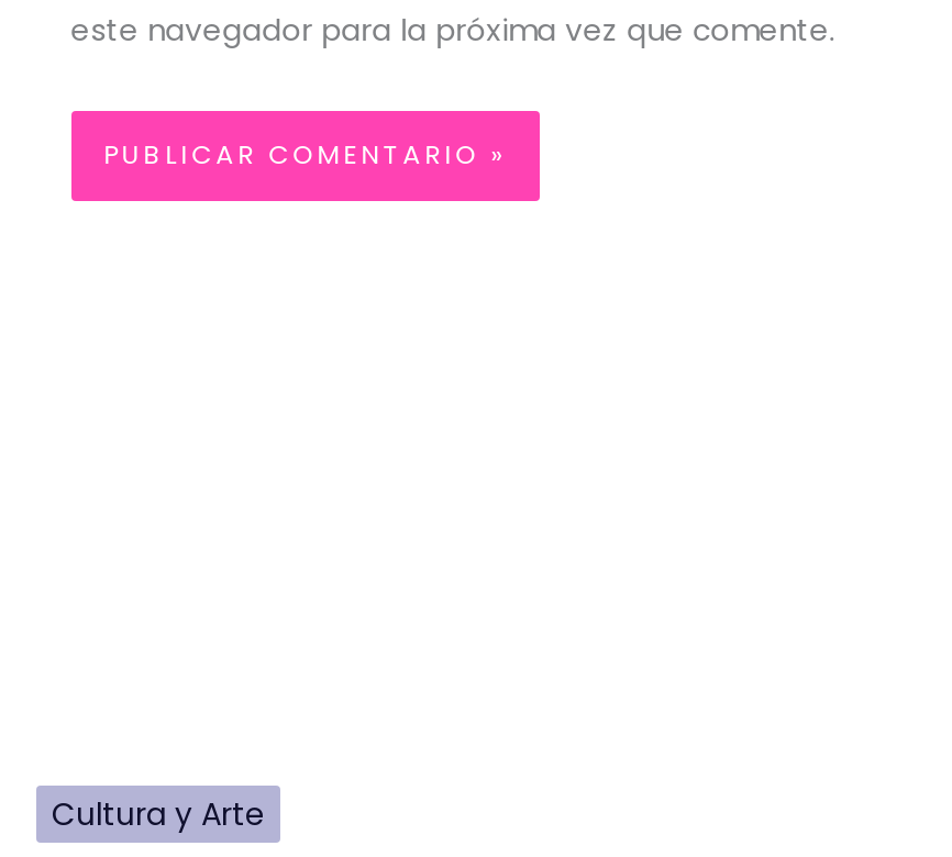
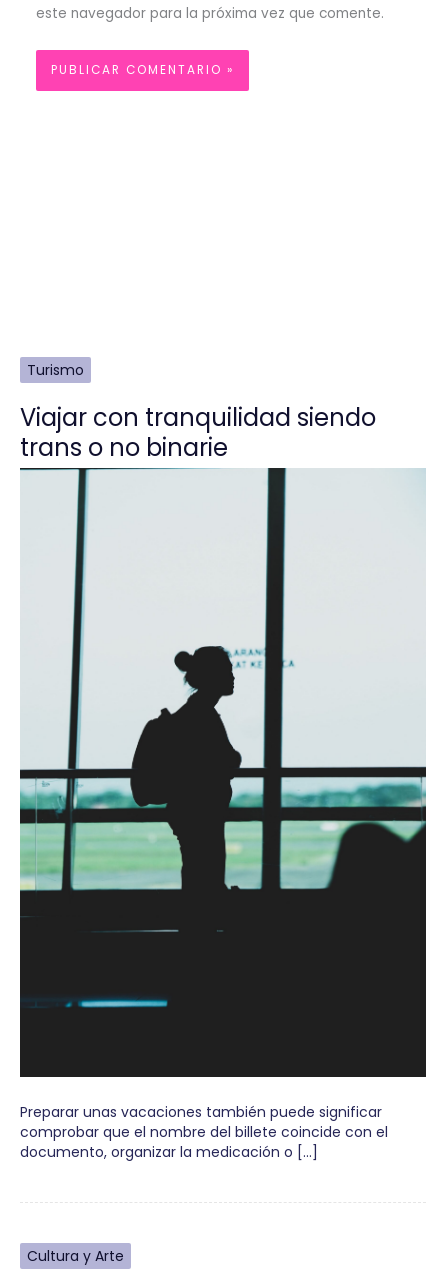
none -> [19,467,427,1162] [image] | Preparar unas vacaciones también puede significar | comprobar que el nombre del billete coincide con el | documento, organizar la medicación o […]
none -> [20,360,376,464] Turismo | Viajar con tranquilidad siendo | trans o no binarie

